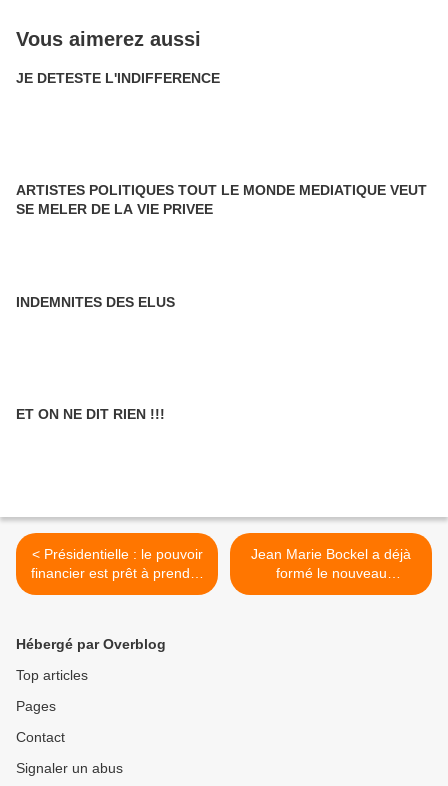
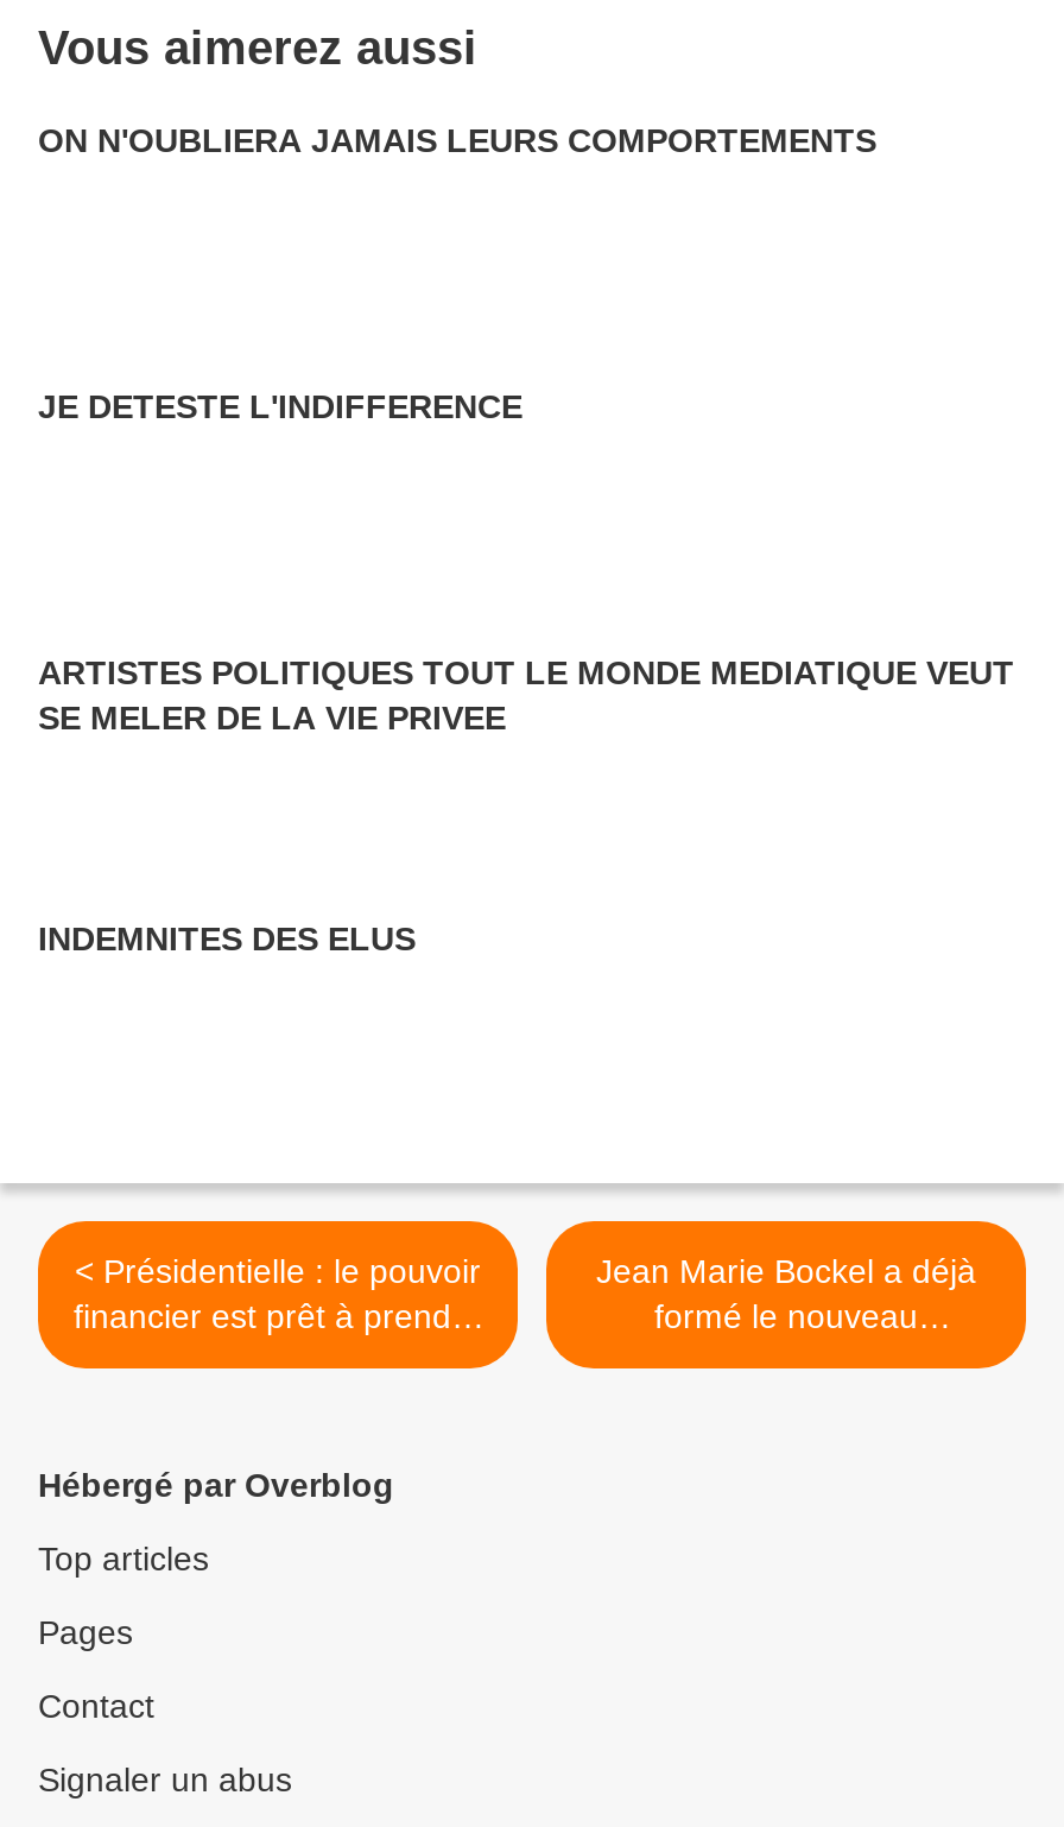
none -> [38,122,876,160] ON N'OUBLIERA JAMAIS LEURS COMPORTEMENTS
moved [16,70,427,310] -> [38,388,1014,958]: JE DETESTE L'INDIFFERENCE | ARTISTES POLITIQUES TOUT LE MONDE MEDIATIQUE VEUT | SE MELER DE LA VIE PRIVEE | INDEMNITES DES ELUS
[16,406,165,422] ET ON NE DIT RIEN !!! -> none

